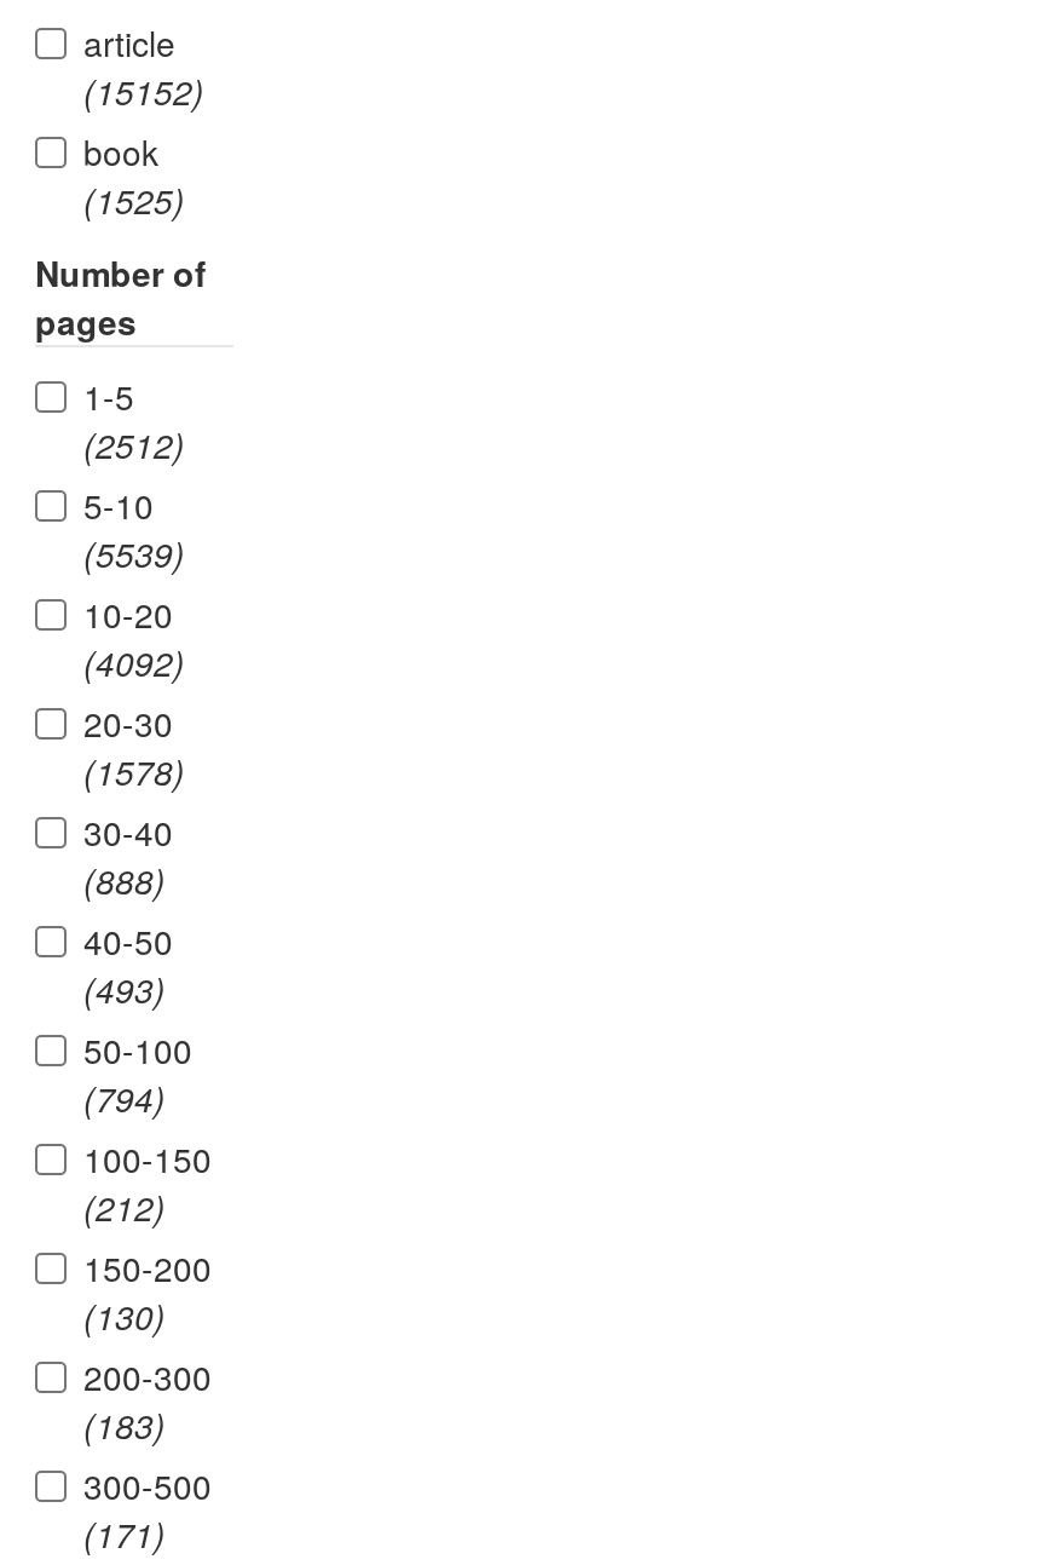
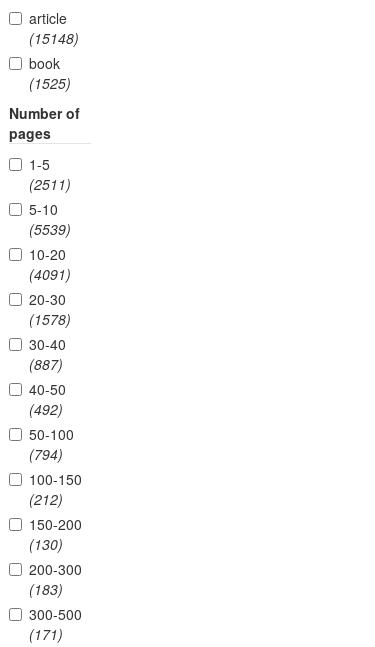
[83,67,204,115] (15152) -> [29,28,79,48] (15148)
[83,420,185,468] (2512) -> [29,174,71,194] (2511)
[83,638,185,686] (4092) -> [29,264,71,284] (4091)
[83,856,166,904] (888) -> [29,354,63,374] (887)
[83,965,166,1013] (493) -> [29,399,63,419] (492)

